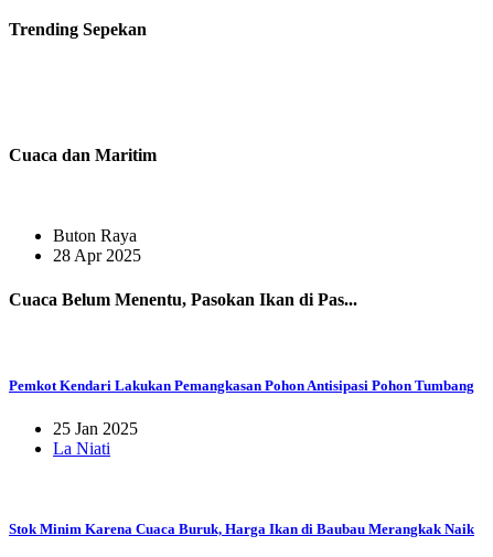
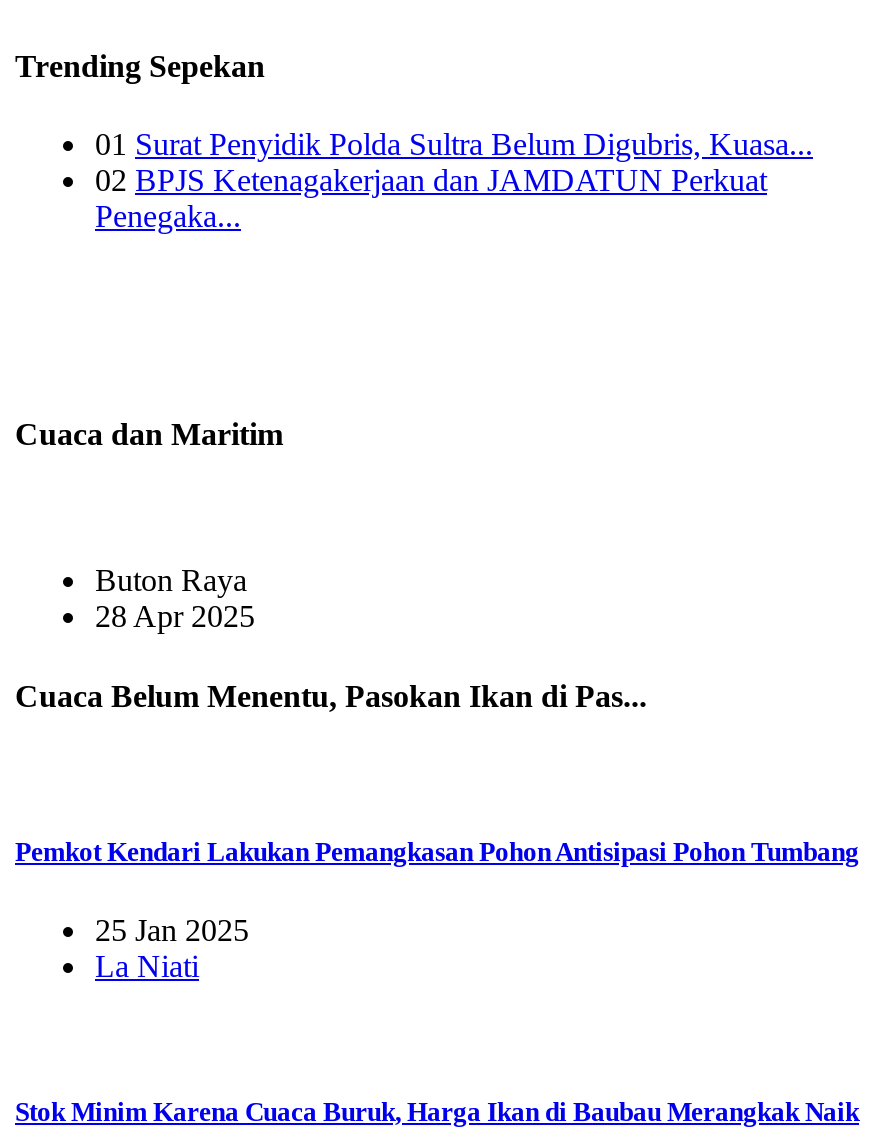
none -> [95,127,813,233] 01 Surat Penyidik Polda Sultra Belum Digubris, Kuasa... | 02 BPJS Ketenagakerjaan dan JAMDATUN Perkuat | Penegaka...

